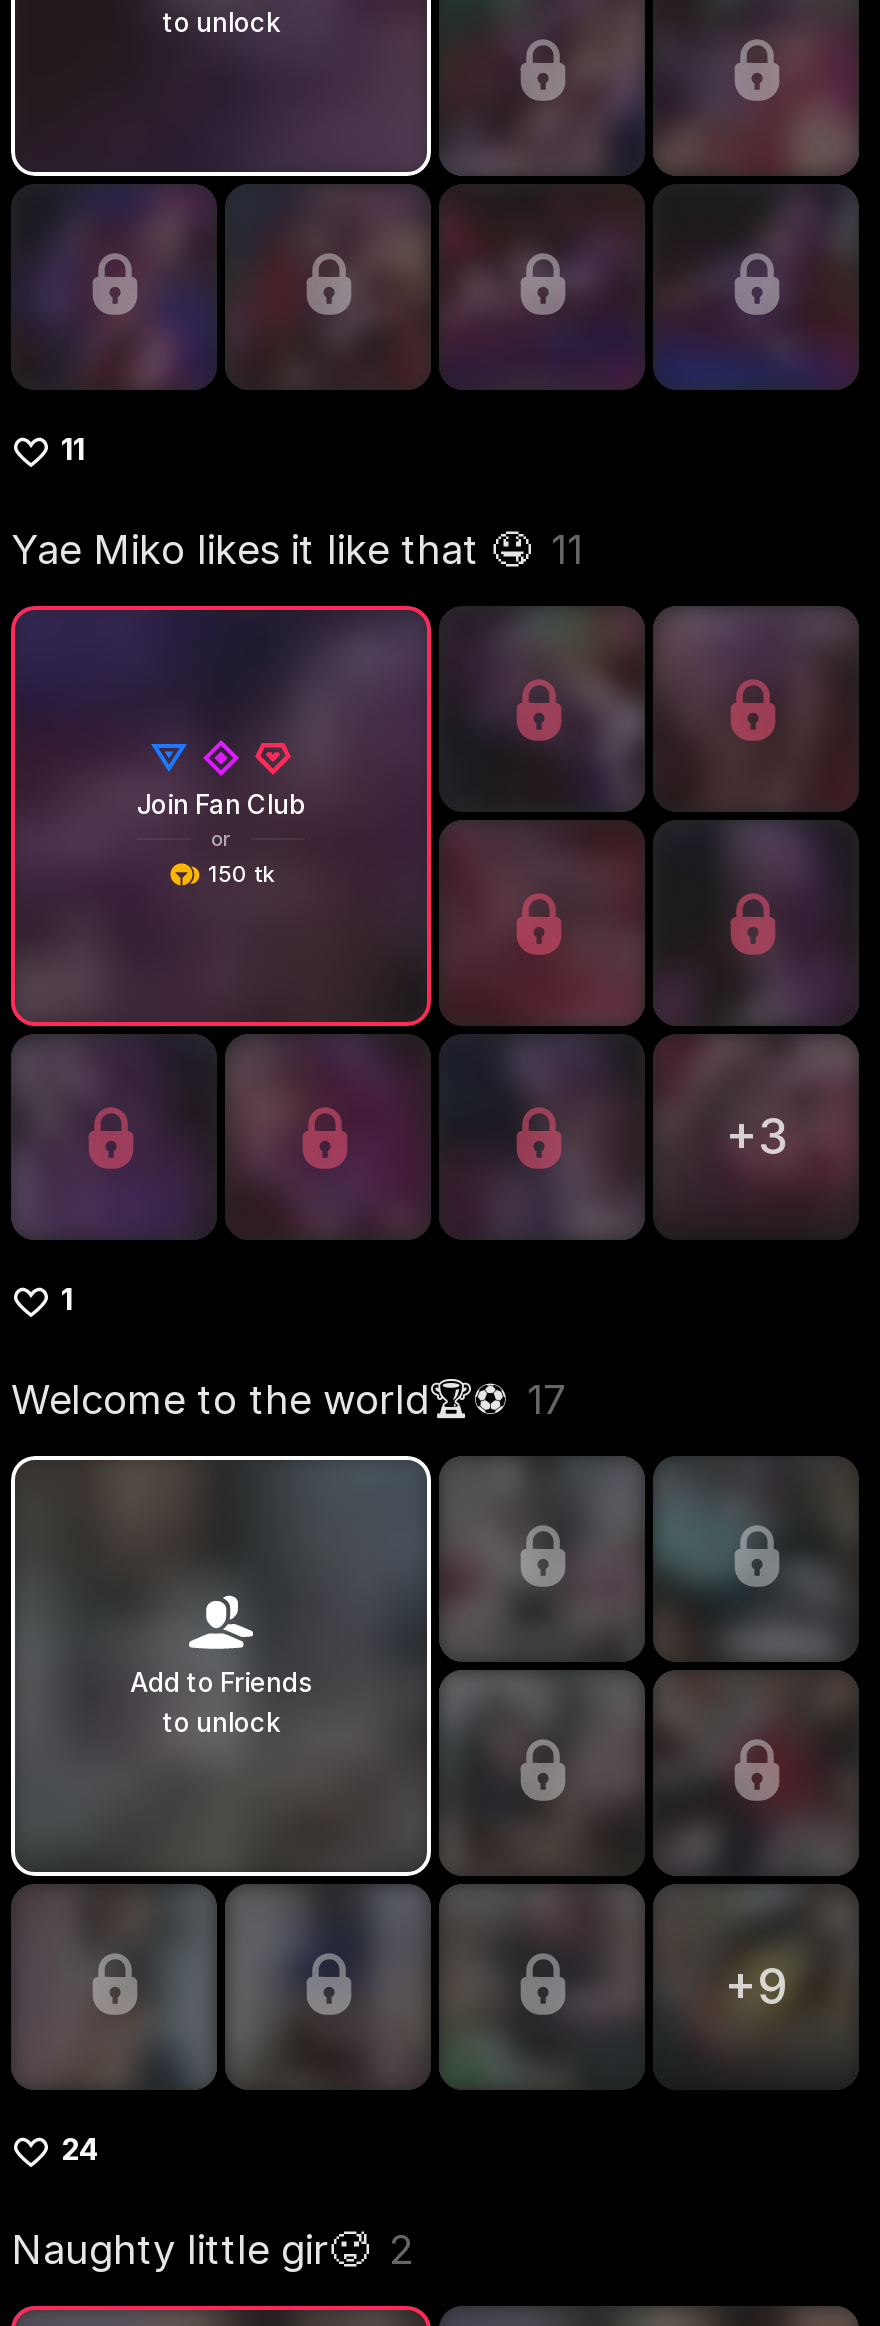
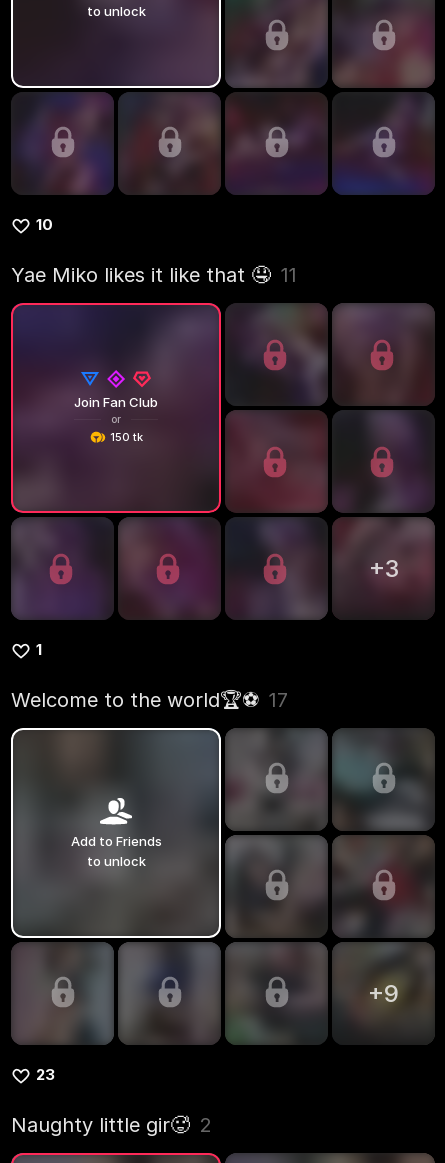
[61,430,85,468] 11 -> [36,215,53,234] 10
[61,2130,101,2168] 24 -> [36,1065,55,1084] 23

